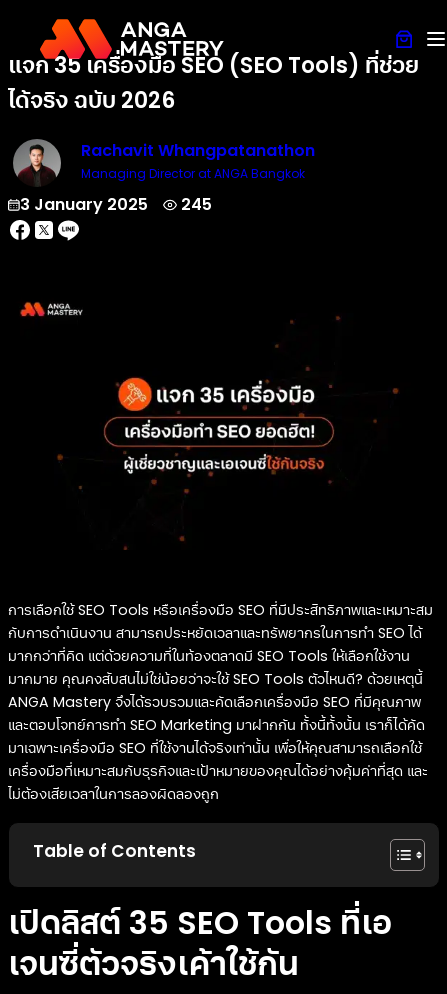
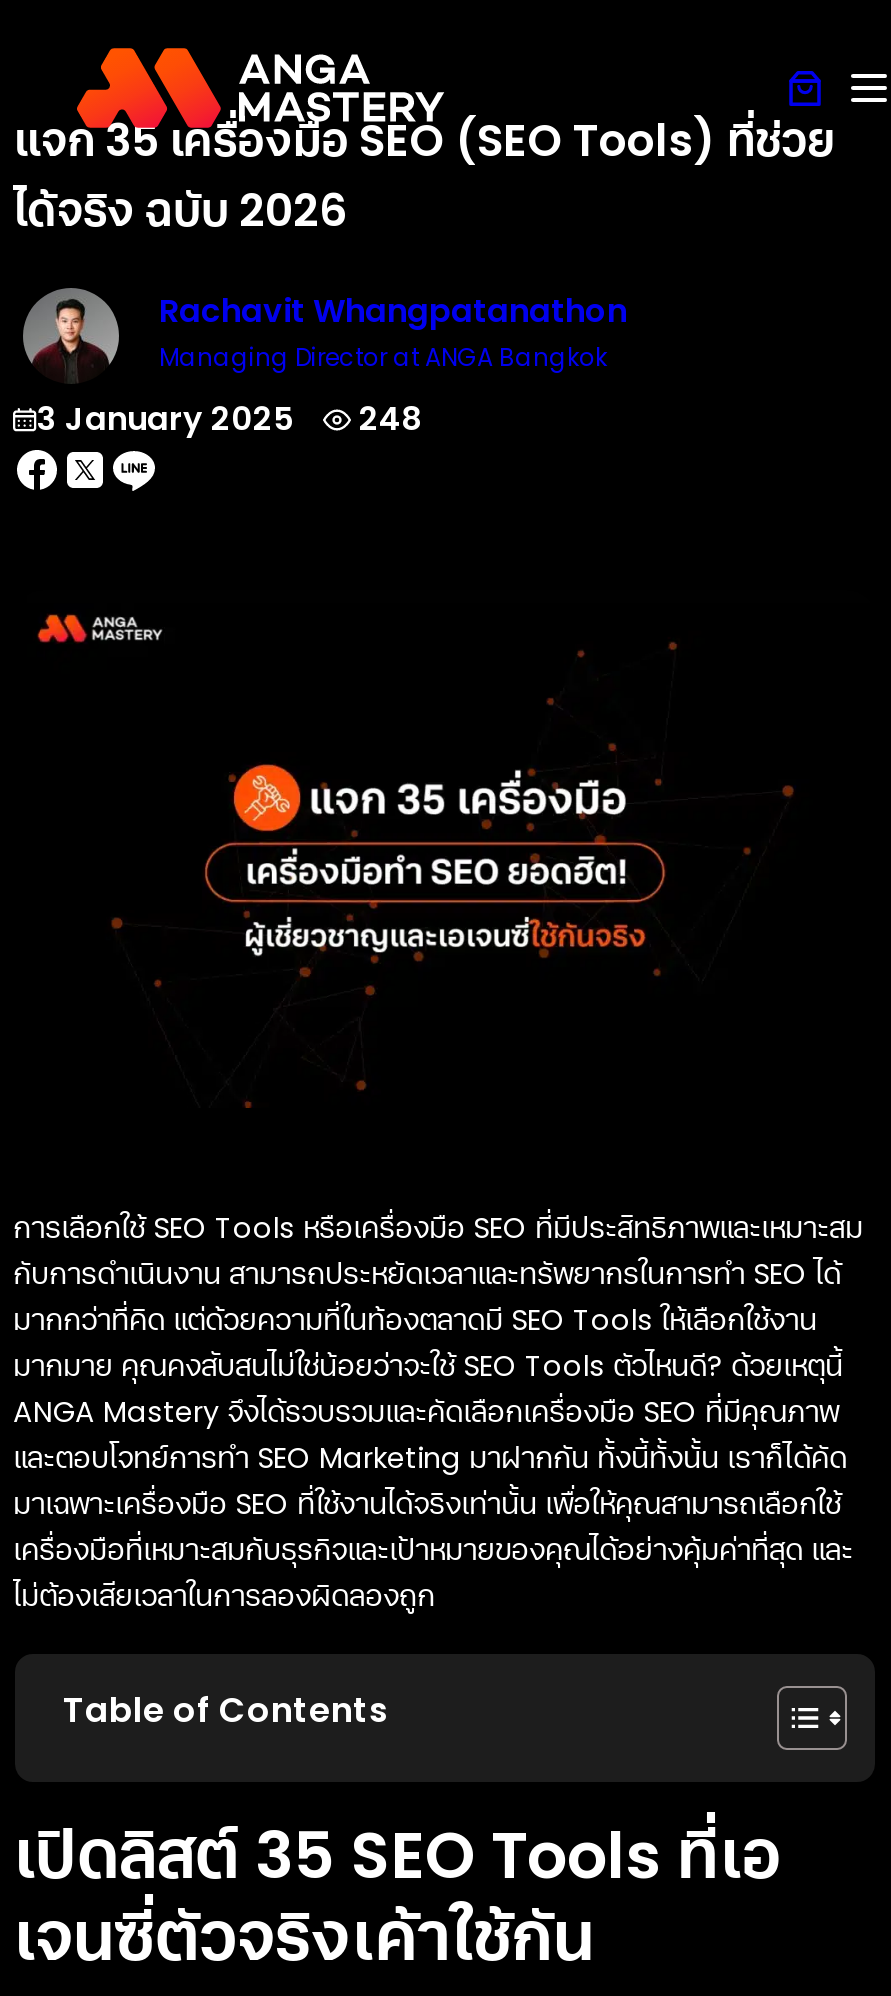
[20,193,212,216] 3 January 2025 245 -> [37,396,421,442] 3 January 2025 248

